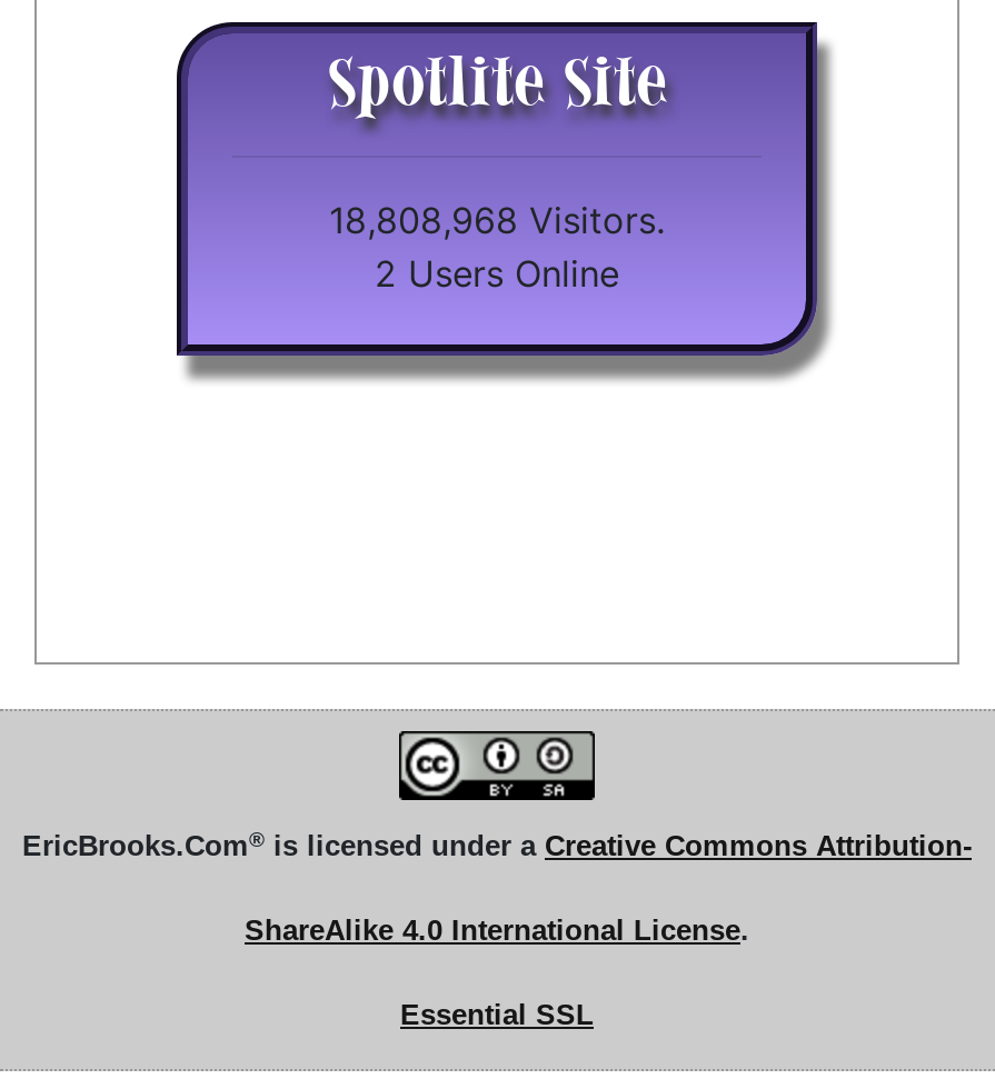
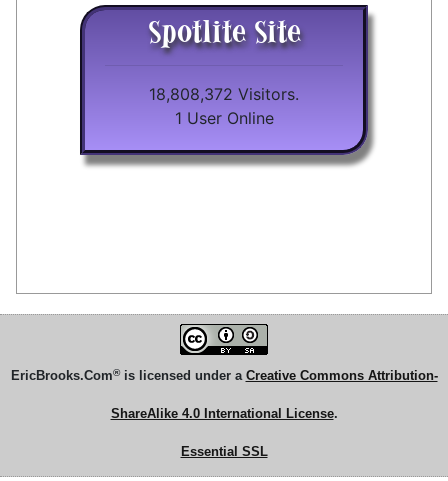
[329,198,665,242] 18,808,968 Visitors. -> [149,84,299,104] 18,808,372 Visitors.
[375,251,619,296] 2 Users Online -> [174,108,273,128] 1 User Online

